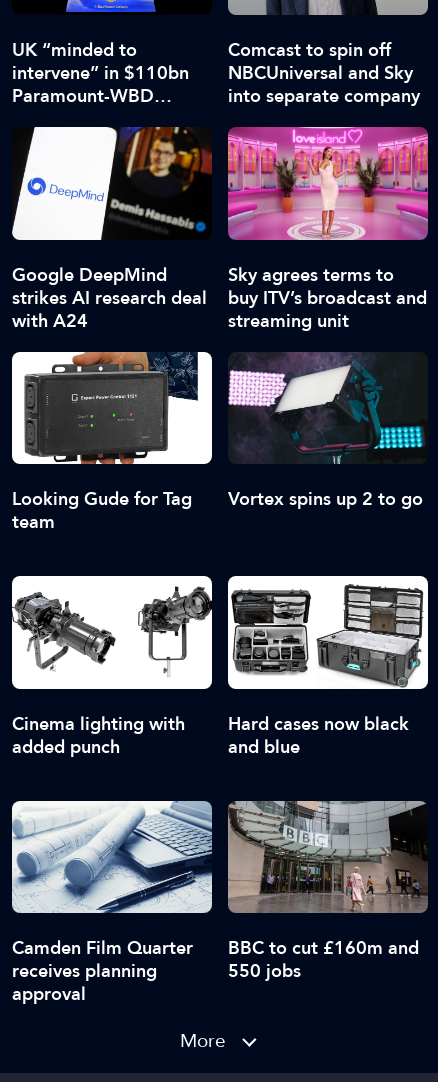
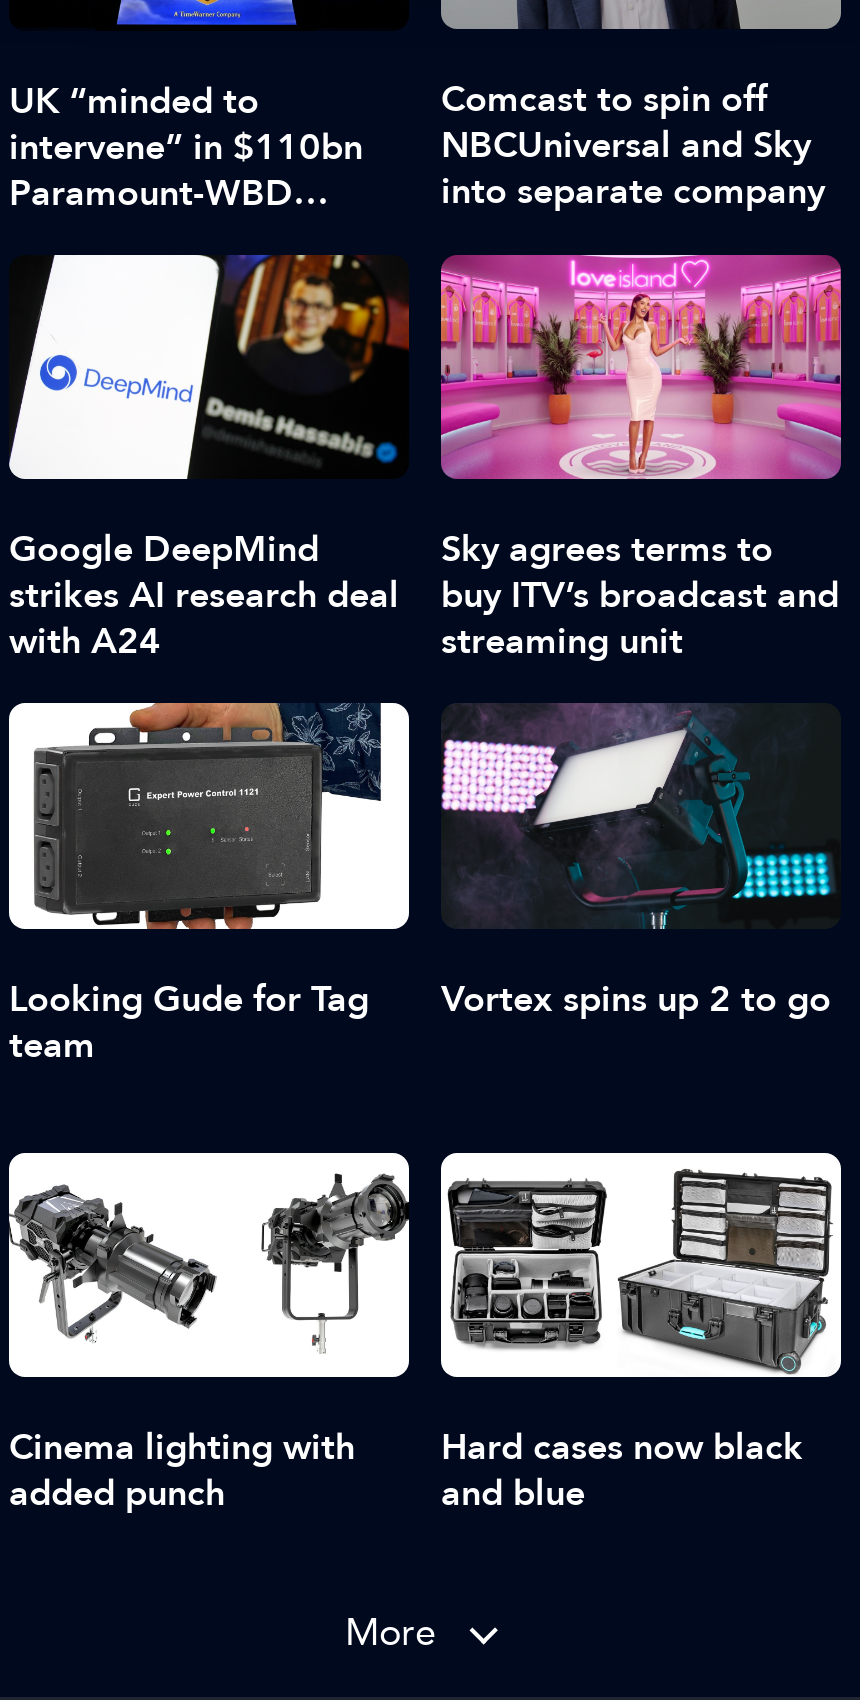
[11,800,213,1006] [image] | Camden Film Quarter | receives planning | approval -> none
[227,800,428,983] [image] | BBC to cut £160m and | 550 jobs -> none

